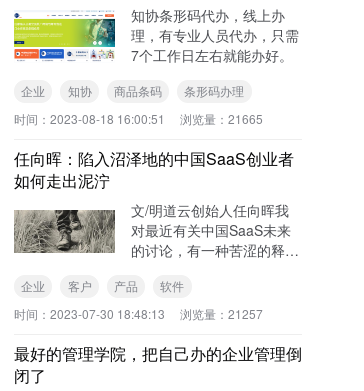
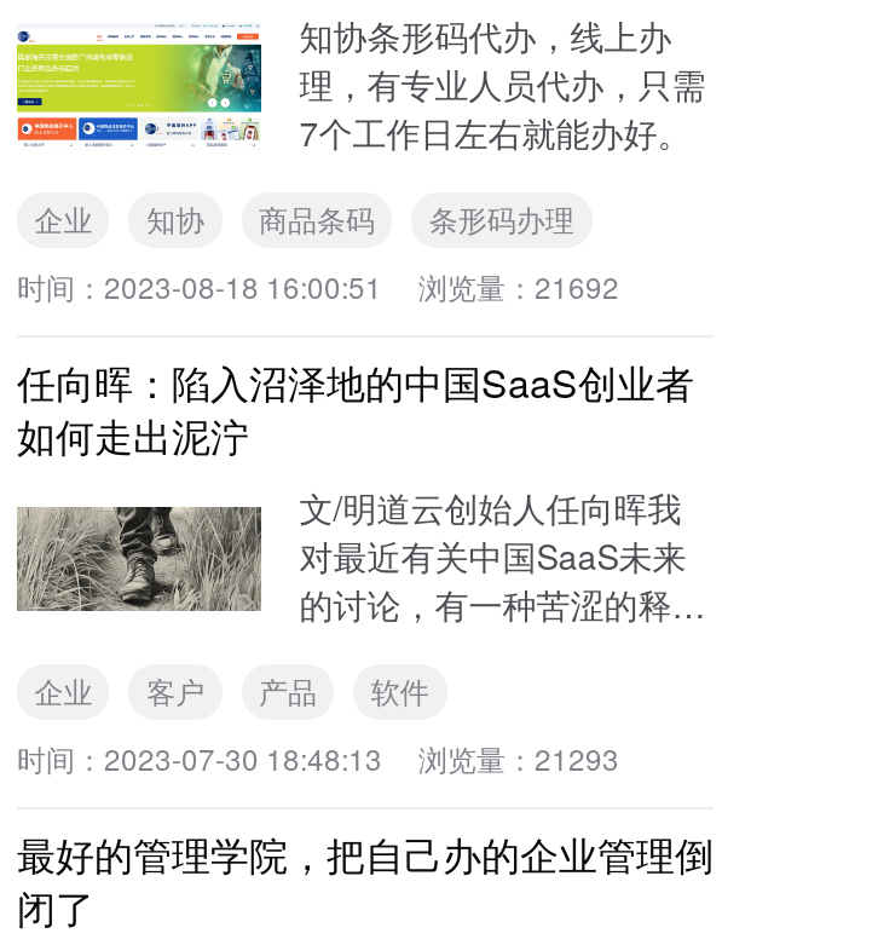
[14,110,263,127] 时间：2023-08-18 16:00:51 浏览量：21665 -> [17,265,619,306] 时间：2023-08-18 16:00:51 浏览量：21692
[180,305,263,322] 浏览量：21257 -> [418,737,619,778] 浏览量：21293

